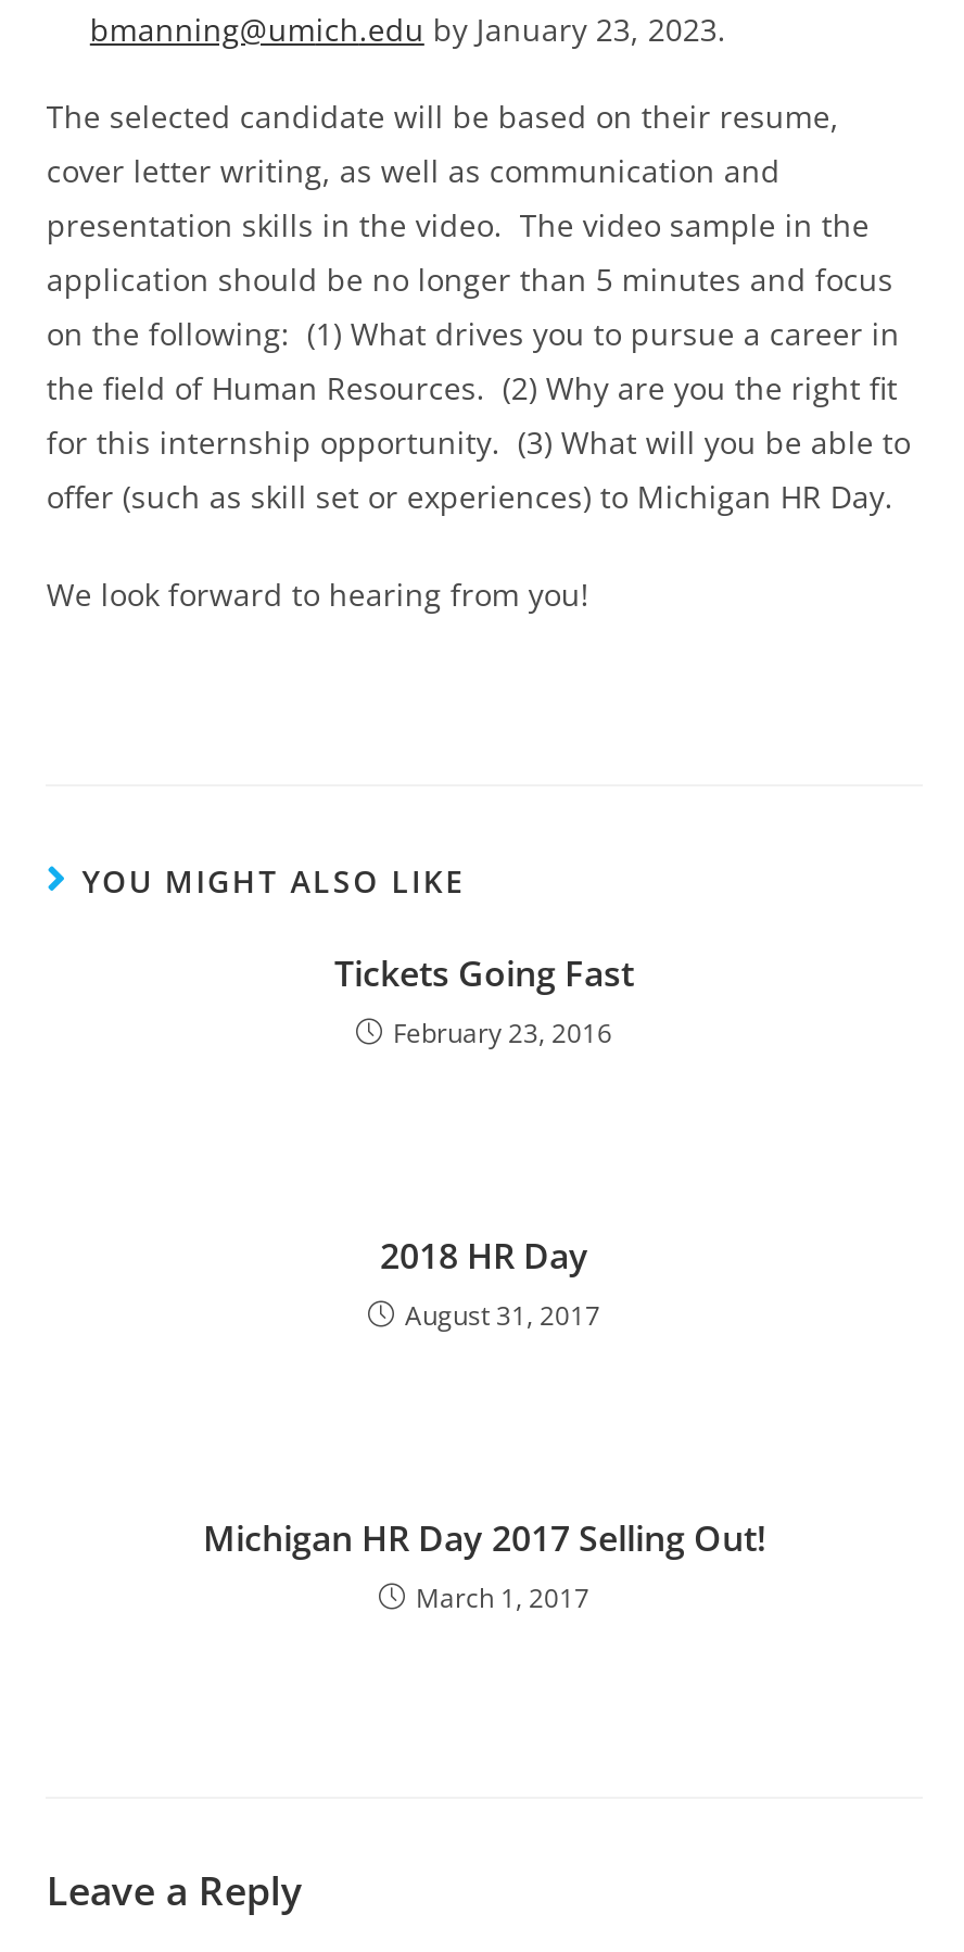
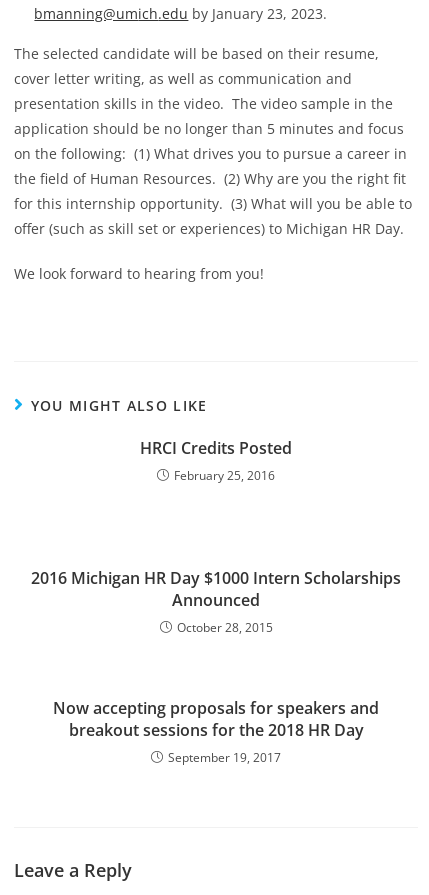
[334,950,634,1052] Tickets Going Fast | February 23, 2016 -> [140,437,292,484] HRCI Credits Posted | February 25, 2016
[380,1232,600,1334] 2018 HR Day | August 31, 2017 -> [31,567,401,636] 2016 Michigan HR Day $1000 Intern Scholarships | Announced | October 28, 2015
[203,1514,765,1617] Michigan HR Day 2017 Selling Out! | March 1, 2017 -> [53,697,379,766] Now accepting proposals for speakers and | breakout sessions for the 2018 HR Day | September 19, 2017

